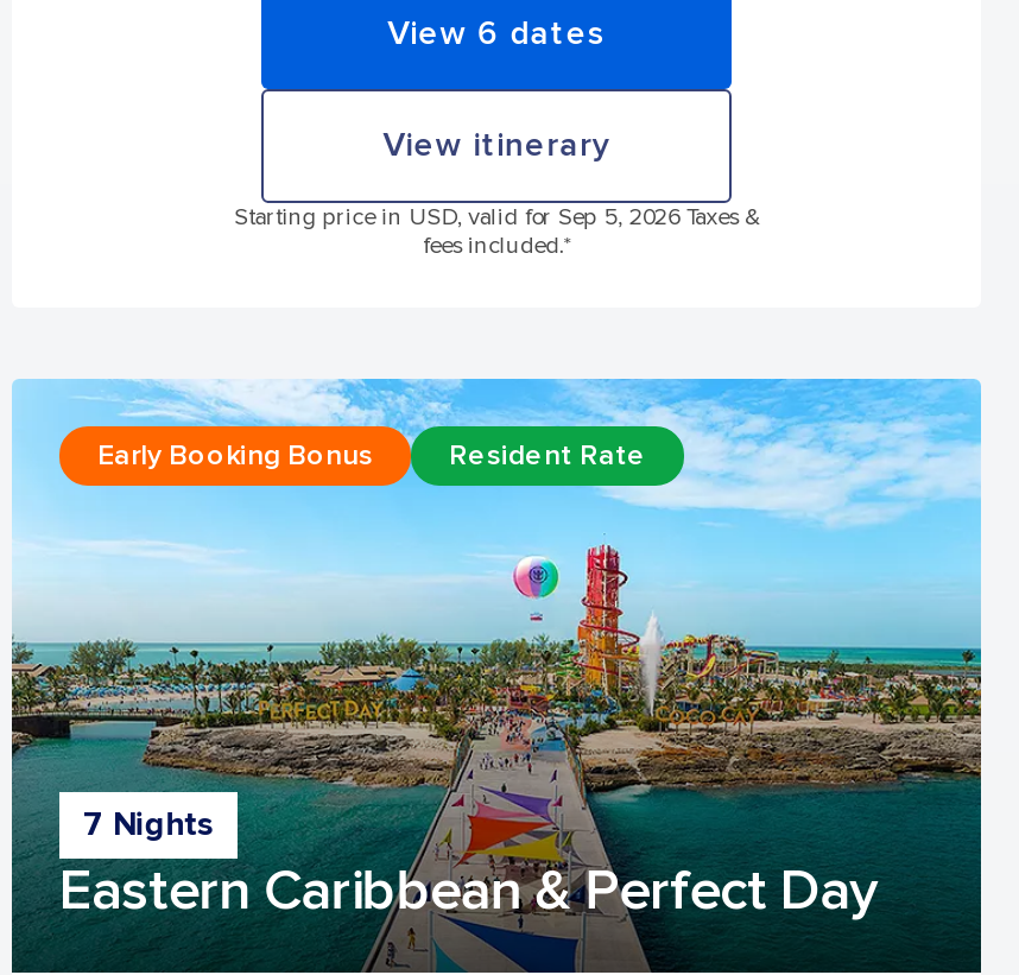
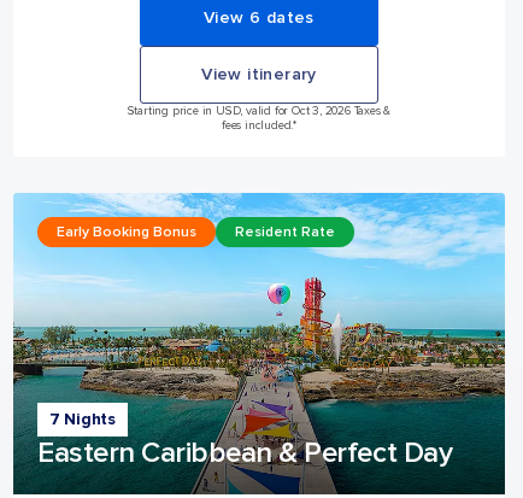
[234,202,758,231] Starting price in USD, valid for Sep 5, 2026 Taxes & -> [127,103,391,118] Starting price in USD, valid for Oct 3, 2026 Taxes &

